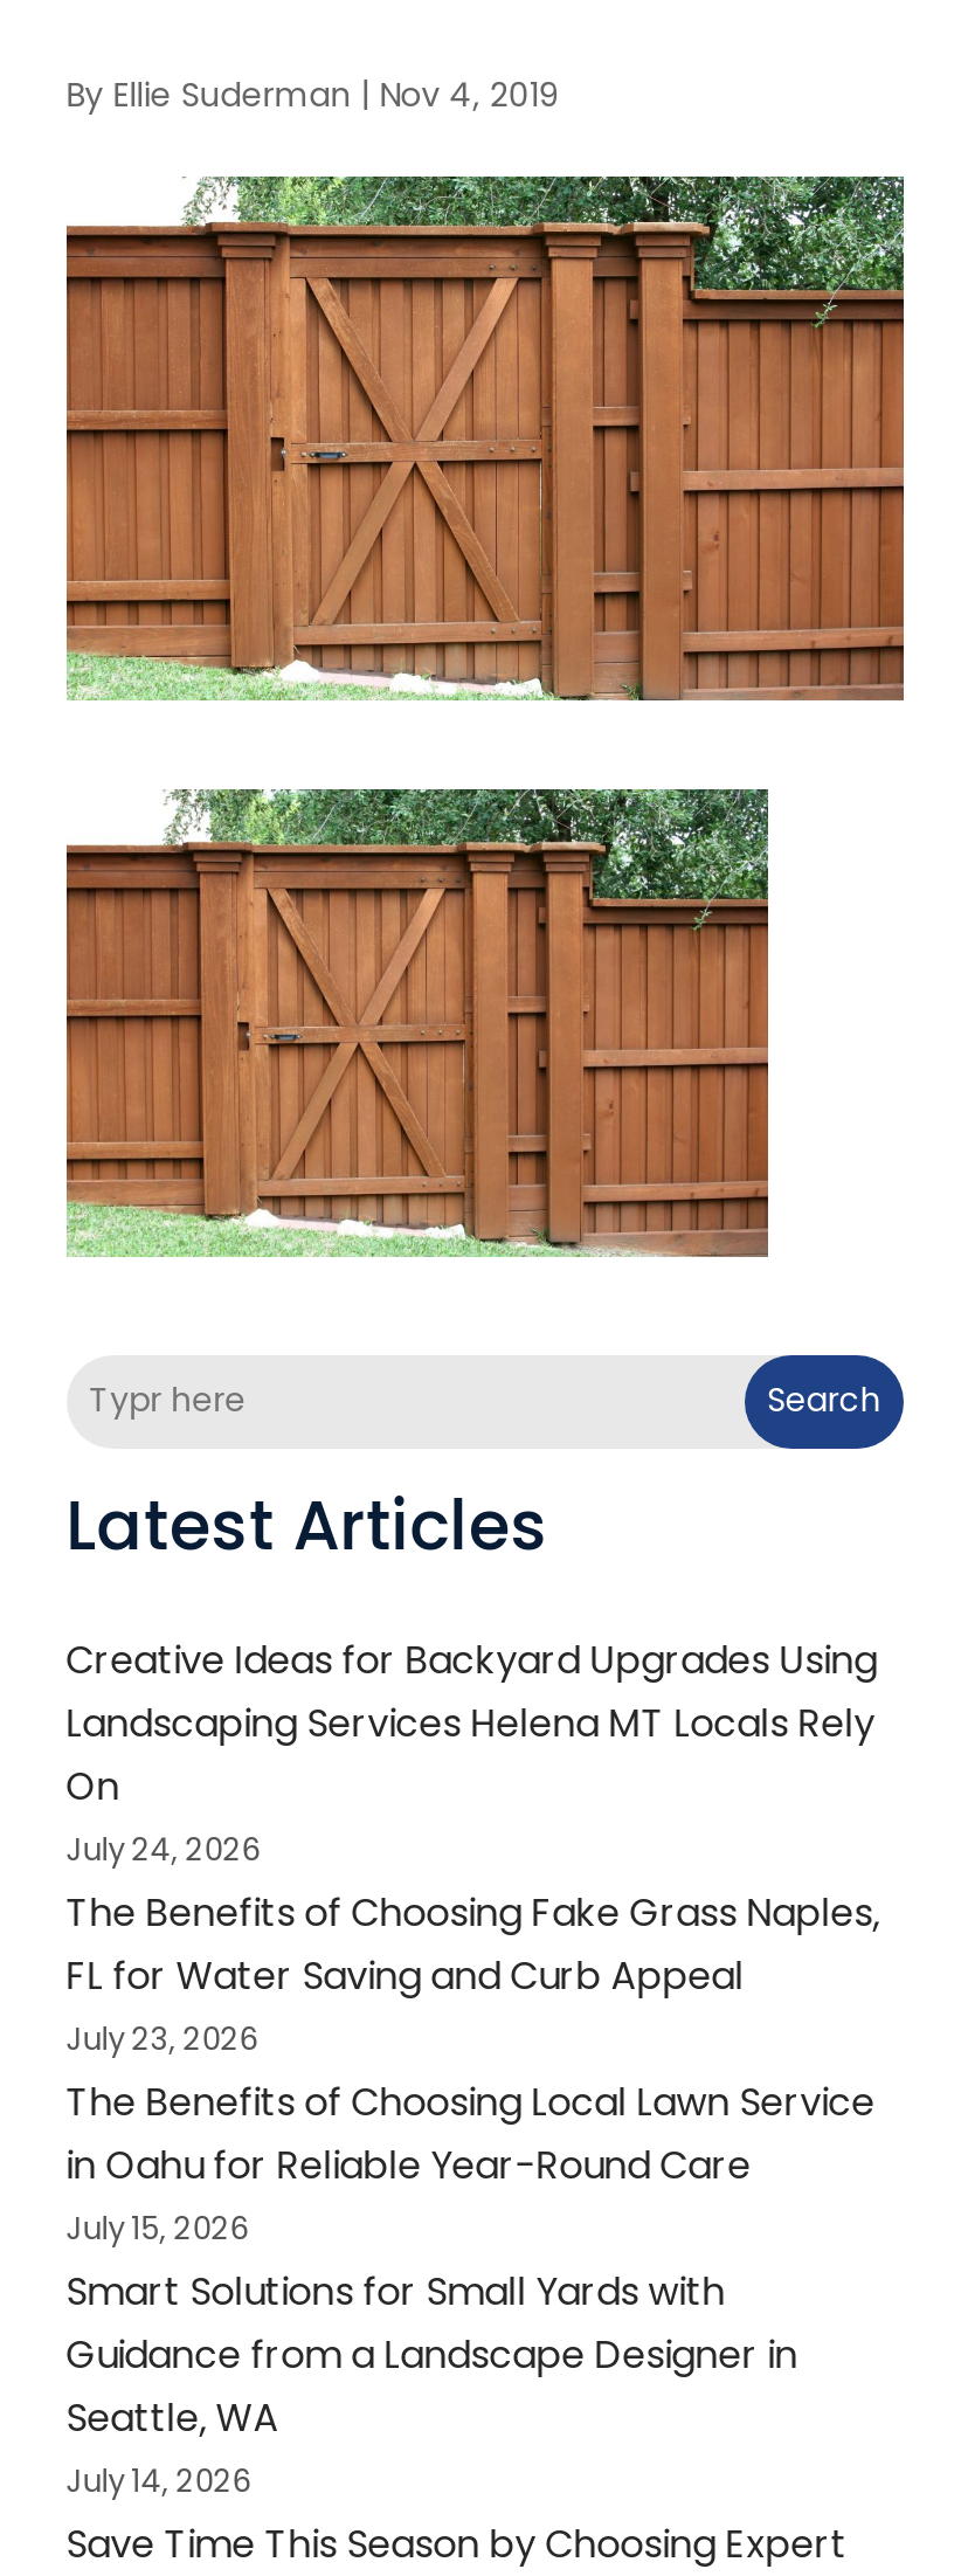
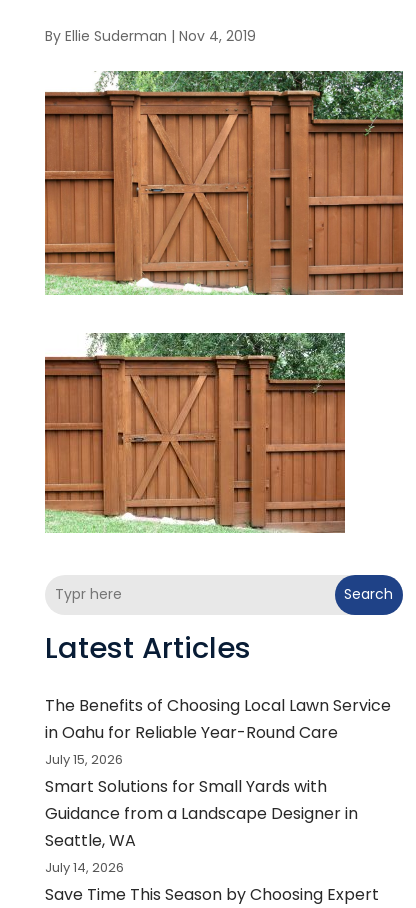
[66,1633,880,2061] Creative Ideas for Backyard Upgrades Using | Landscaping Services Helena MT Locals Rely | On | July 24, 2026 | The Benefits of Choosing Fake Grass Naples, | FL for Water Saving and Curb Appeal | July 23, 2026 -> none

